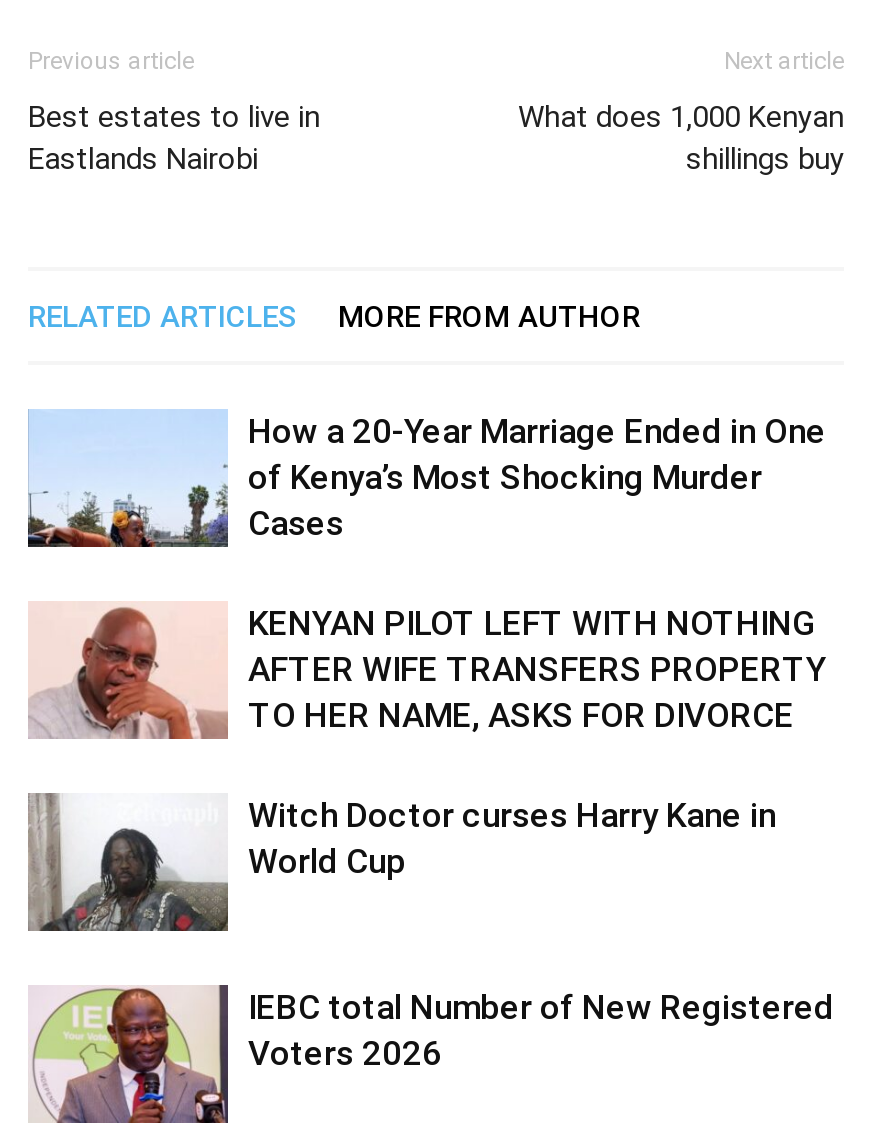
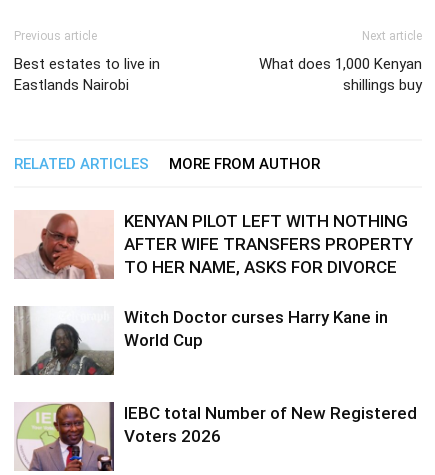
[26,409,826,549] [image] | How a 20-Year Marriage Ended in One | of Kenya’s Most Shocking Murder | Cases -> none

